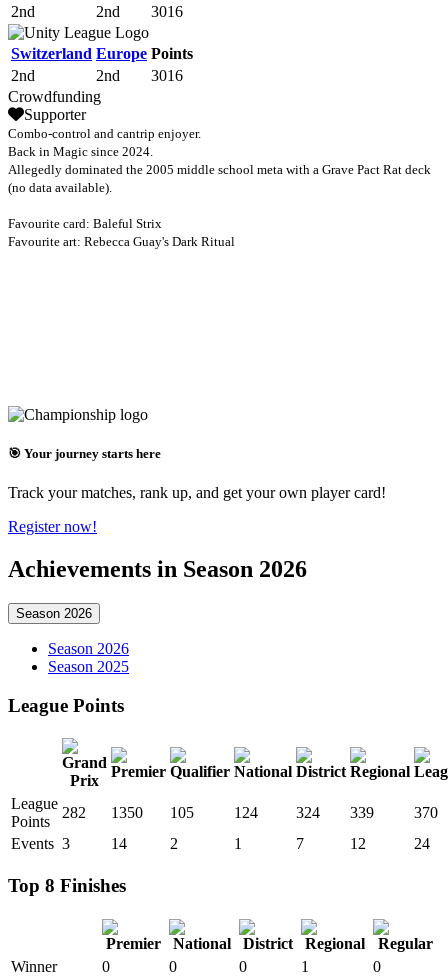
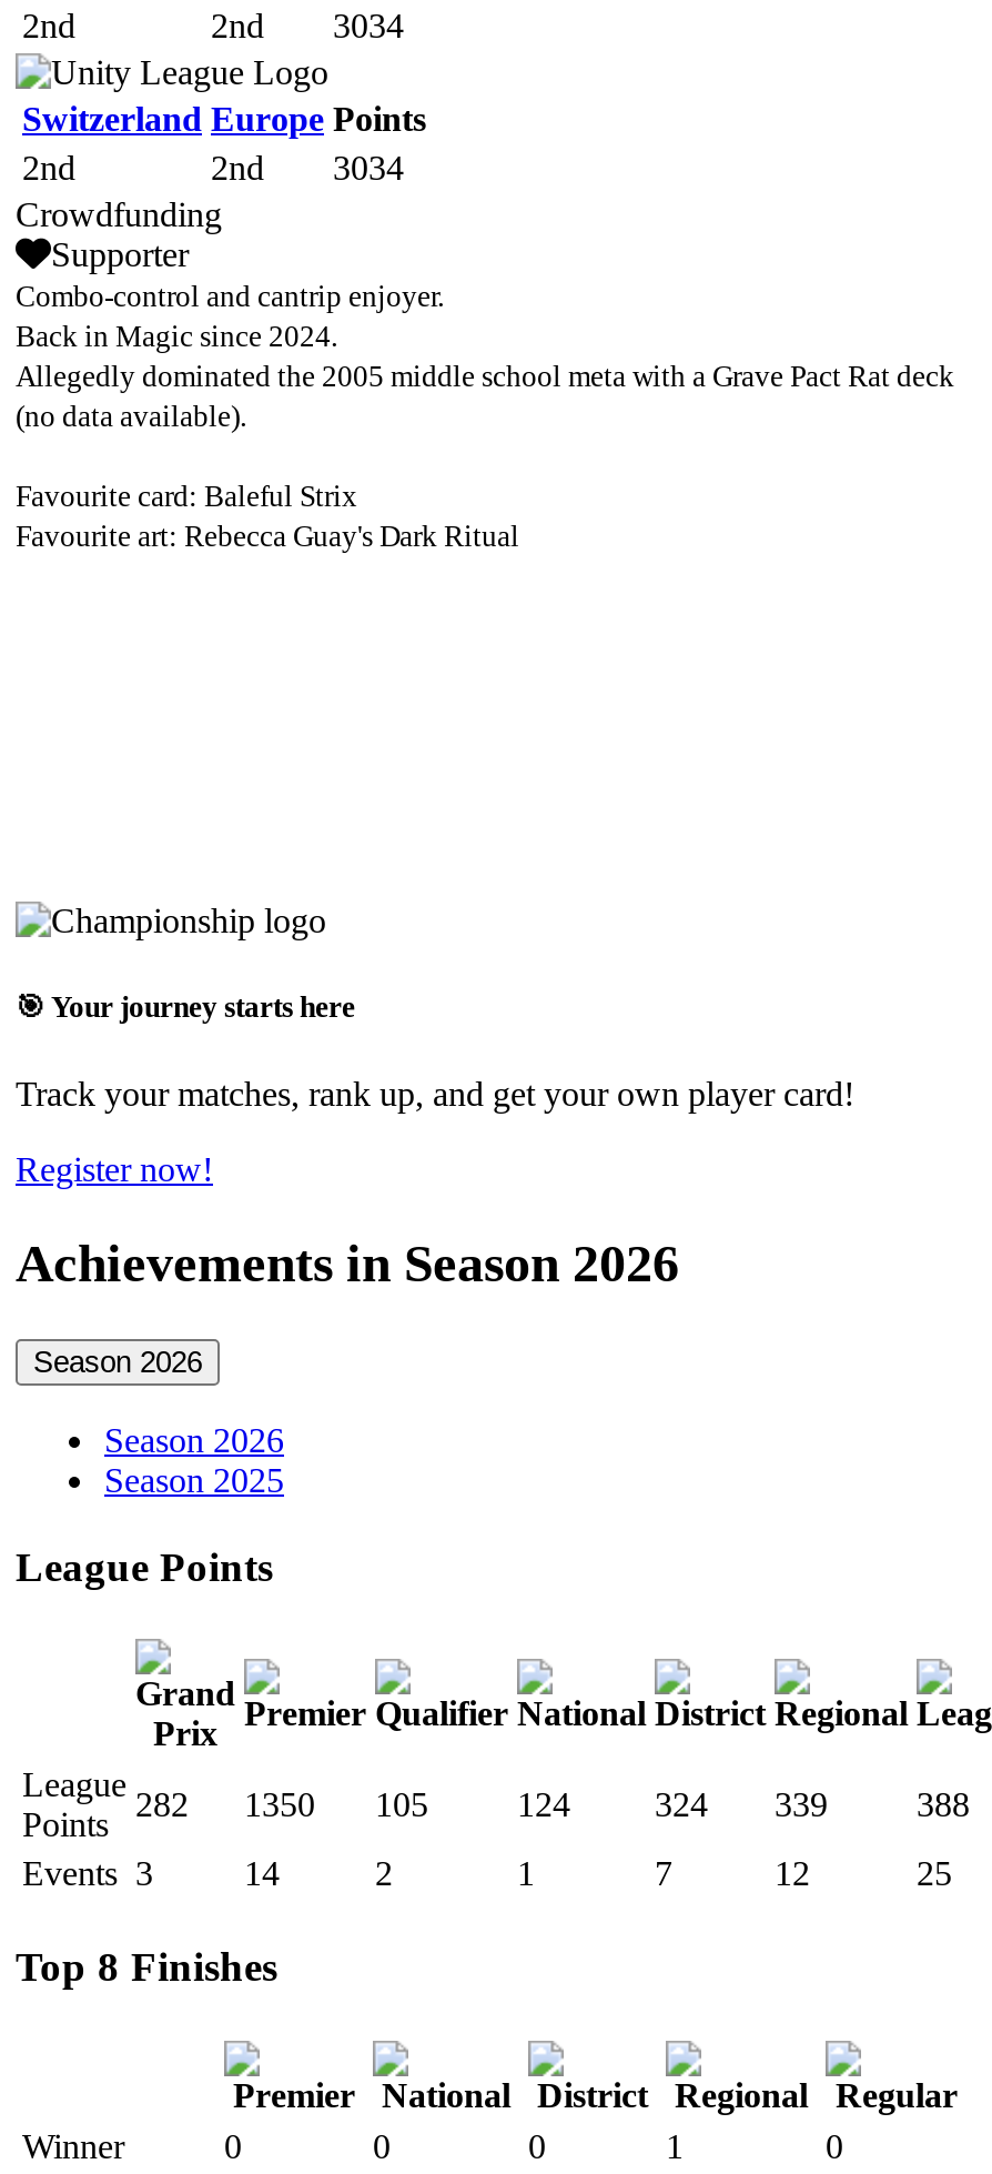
[96,3,183,20] 2nd 3016 -> [211,6,404,44] 2nd 3034
[96,67,183,84] 2nd 3016 -> [211,149,404,186] 2nd 3034
[414,804,438,821] 370 -> [917,1786,970,1824] 388
[414,835,430,852] 24 -> [917,1855,952,1893] 25

